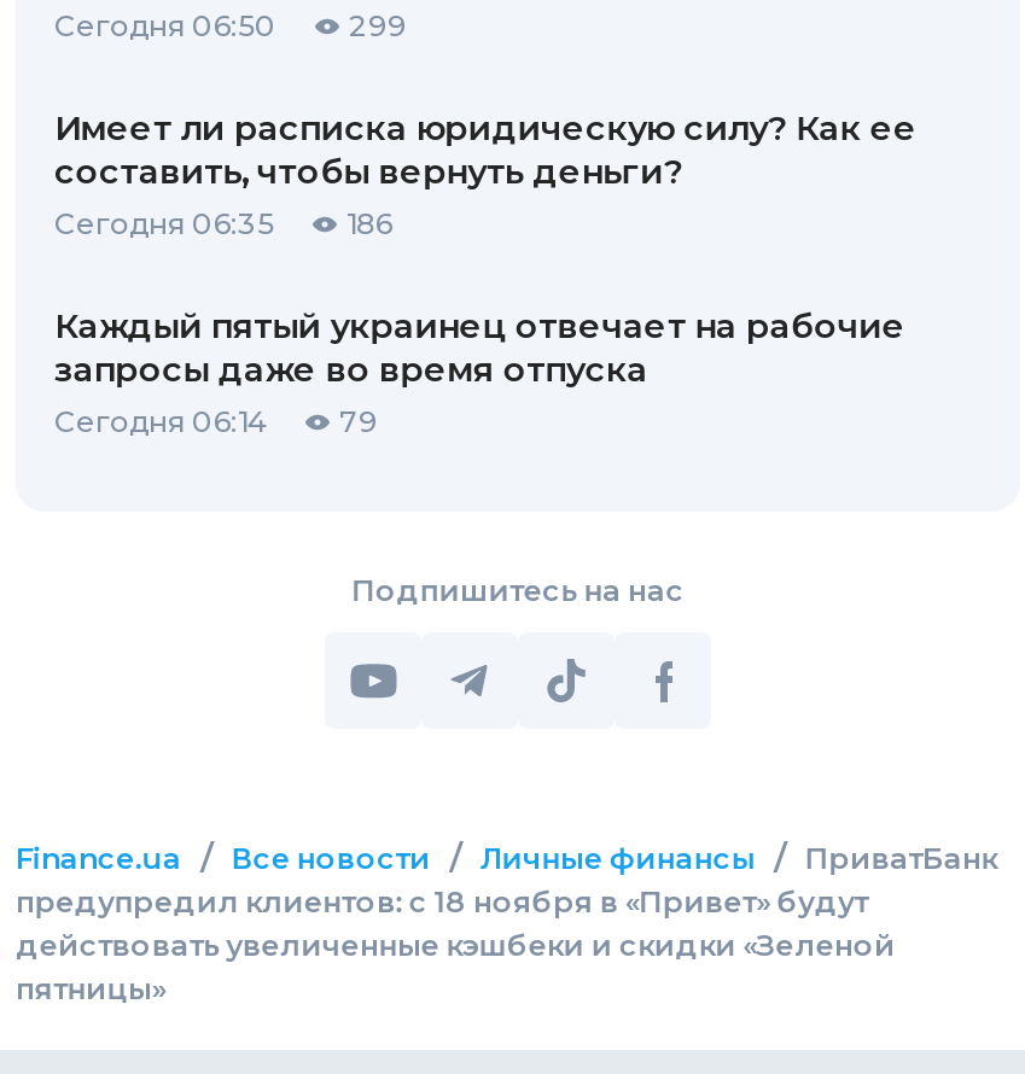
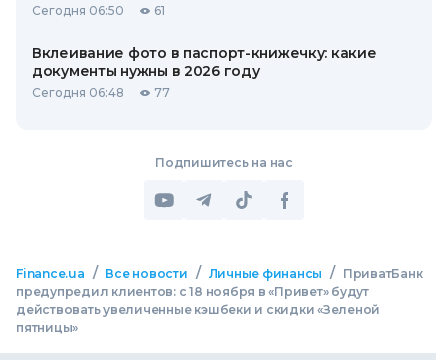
[54,7,917,439] 299 | Имеет ли расписка юридическую силу? Как ее | составить, чтобы вернуть деньги? | Сегодня 06:35 | 186 | Каждый пятый украинец отвечает на рабочие | запросы даже во время отпуска | Сегодня 06:14 | 79 -> [32,3,376,100] 61 | Вклеивание фото в паспорт-книжечку: какие | документы нужны в 2026 году | Сегодня 06:48 | 77

